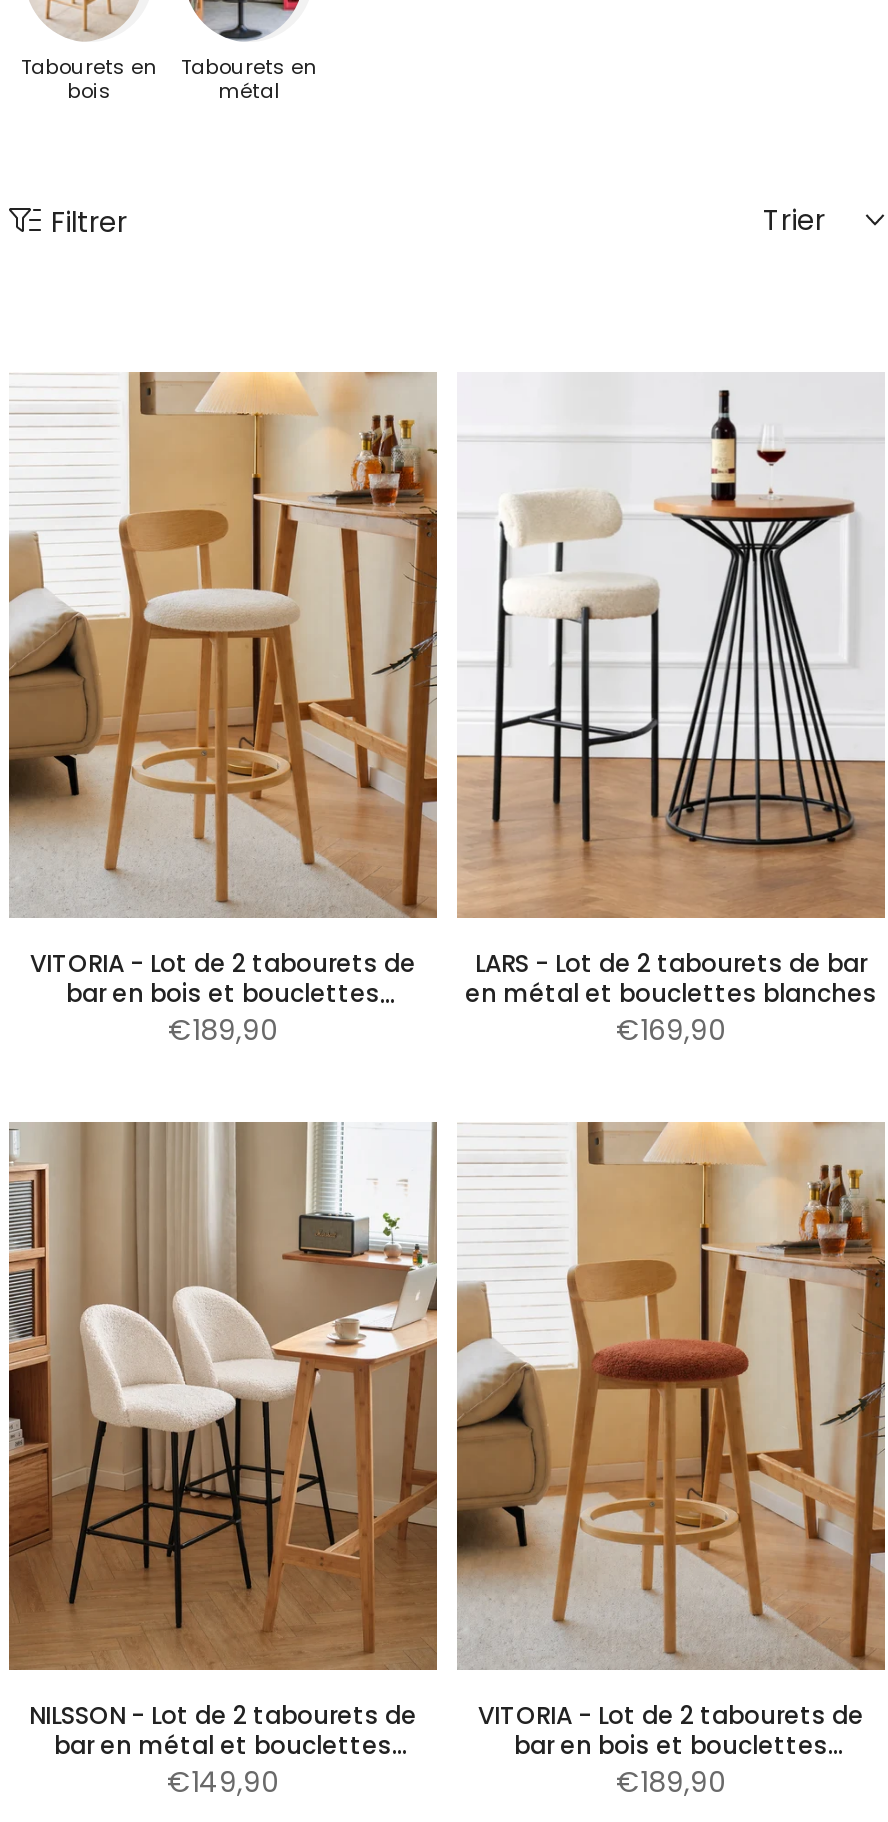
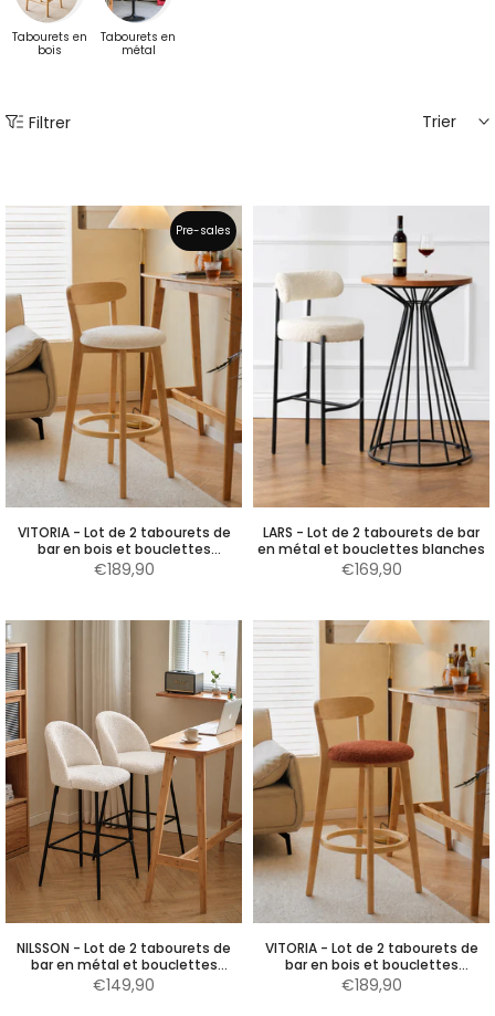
none -> [176,222,231,239] Pre-sales

